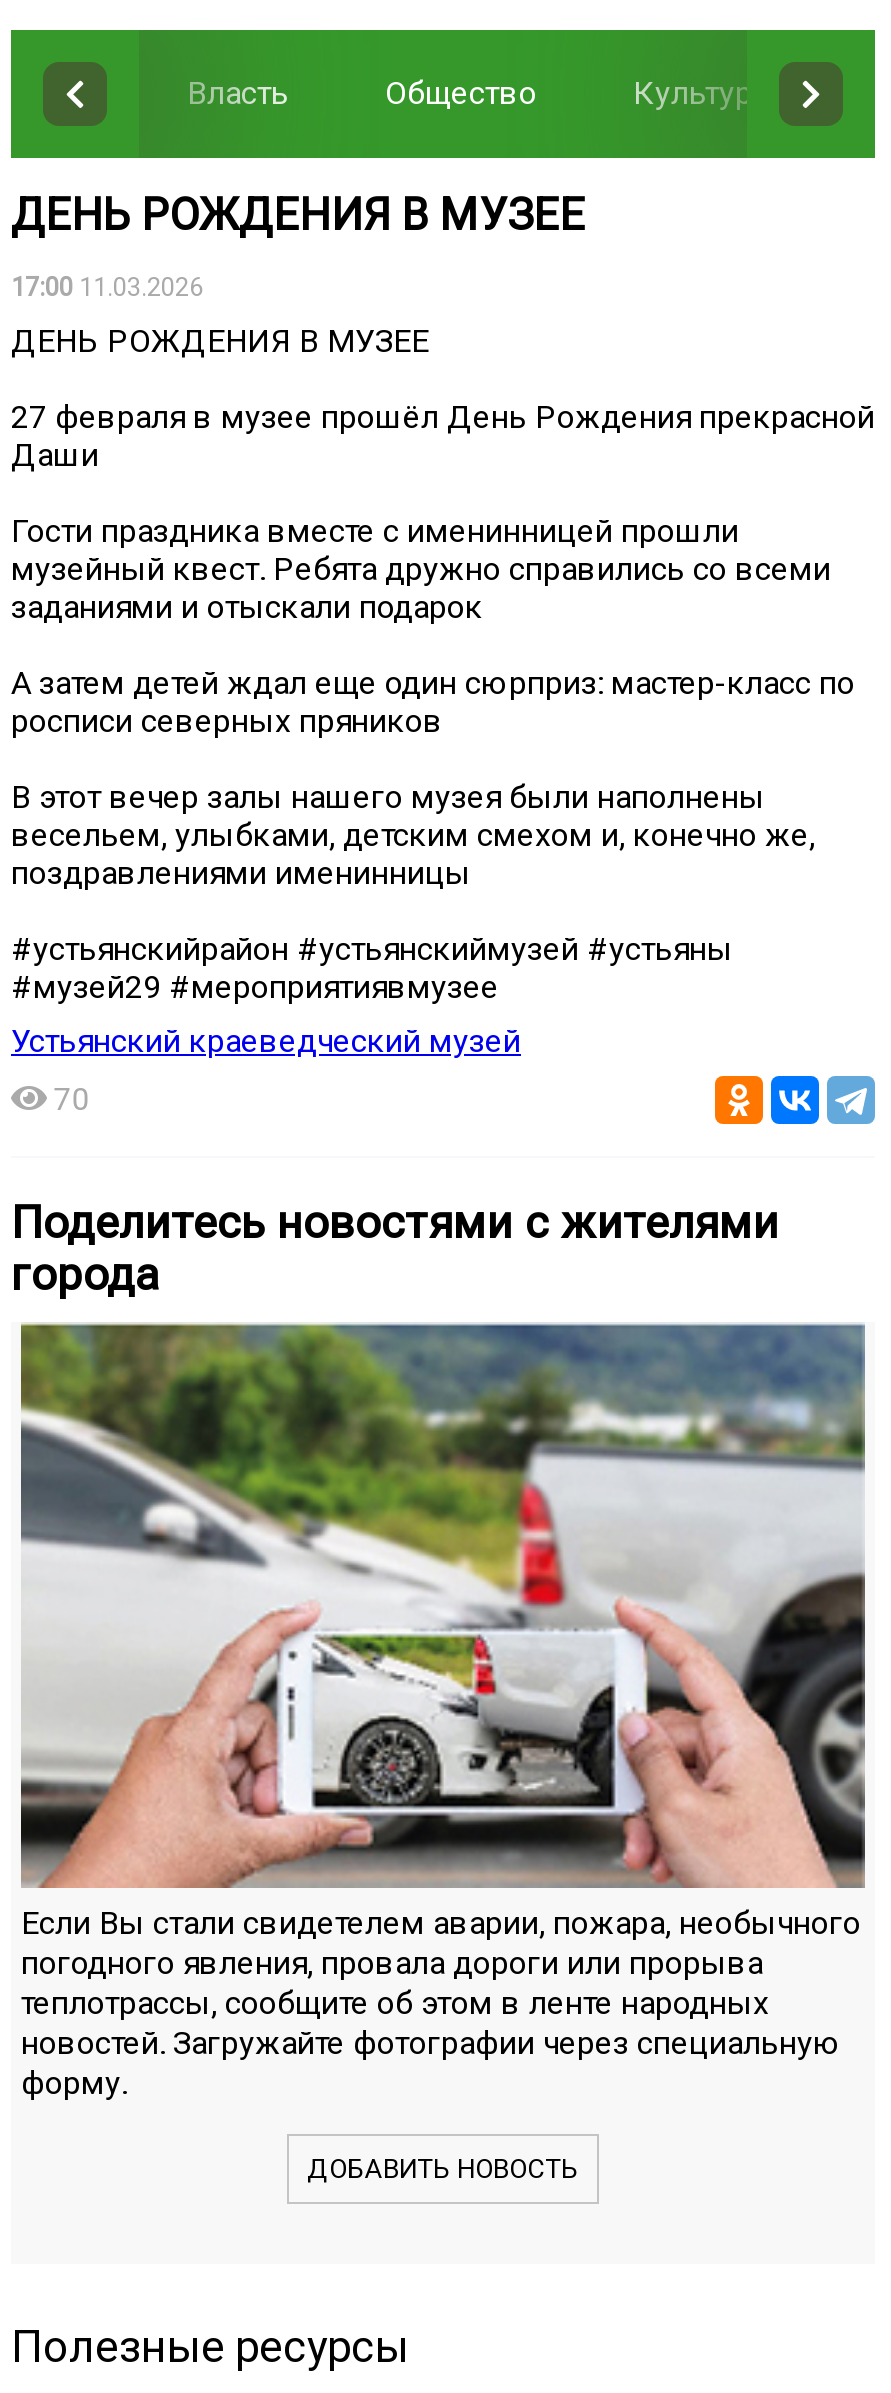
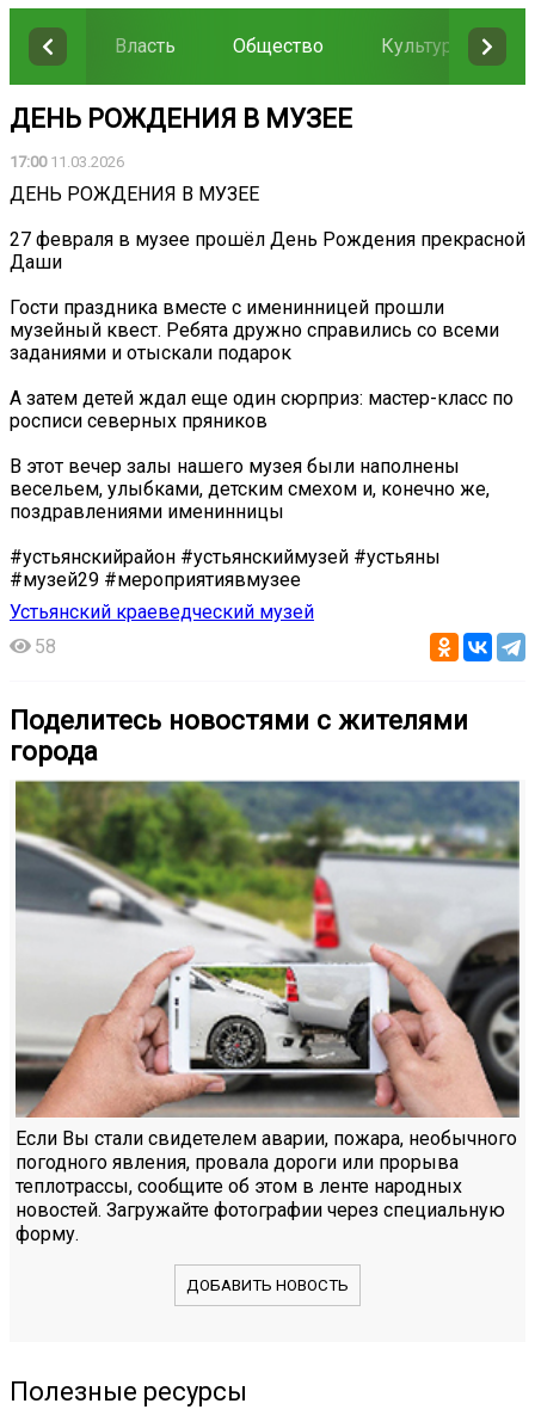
[53,1081,89,1119] 70 -> [35,636,56,658] 58

